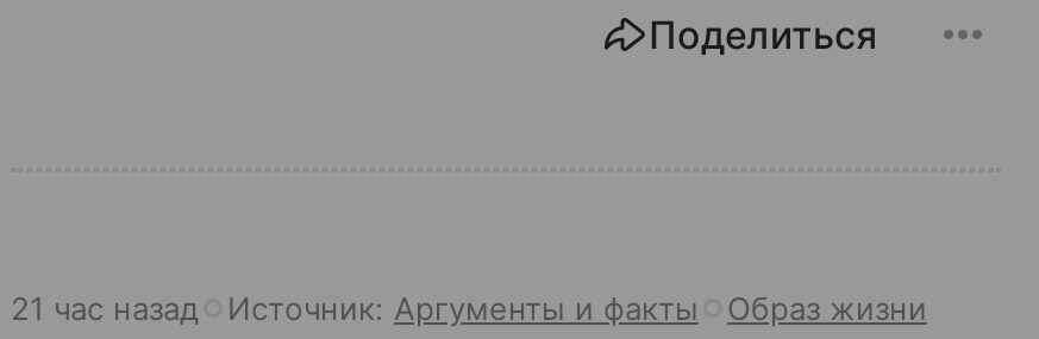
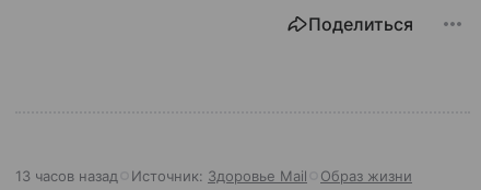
[11,290,699,328] 21 час назад | Источник: Аргументы и факты -> [15,167,307,185] 13 часов назад | Источник: Здоровье Mail

